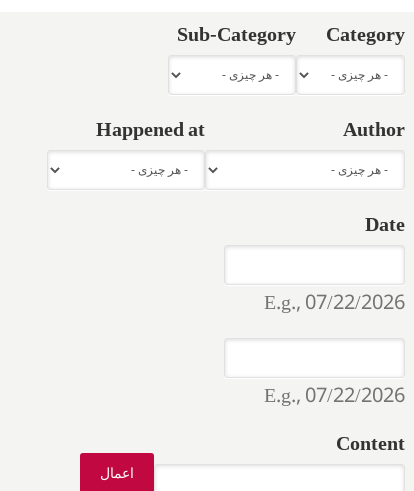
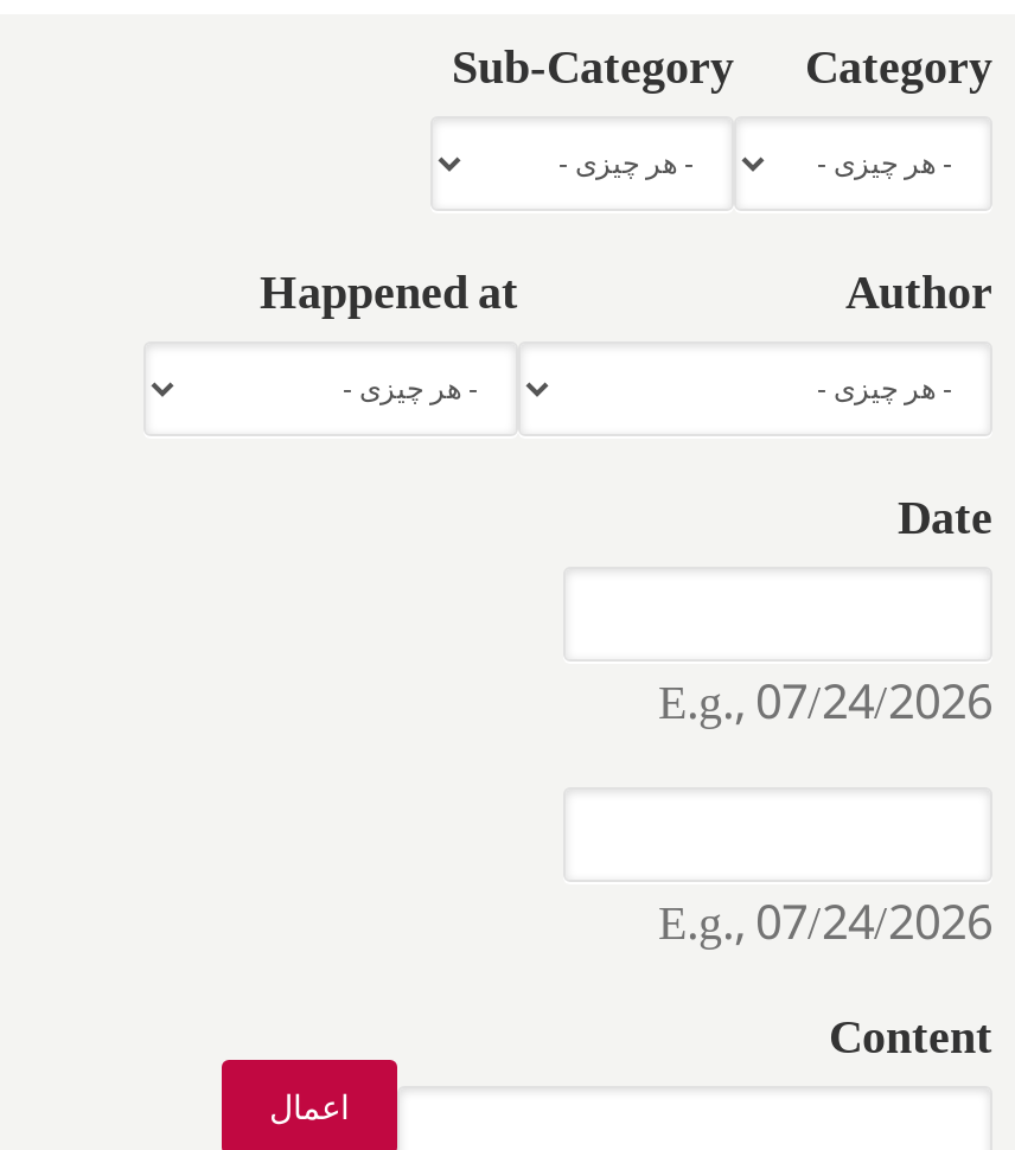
[264,288,405,322] E.g., 07/22/2026 -> [658,669,992,749] E.g., 07/24/2026
[264,381,405,415] E.g., 07/22/2026 -> [658,889,992,970] E.g., 07/24/2026

